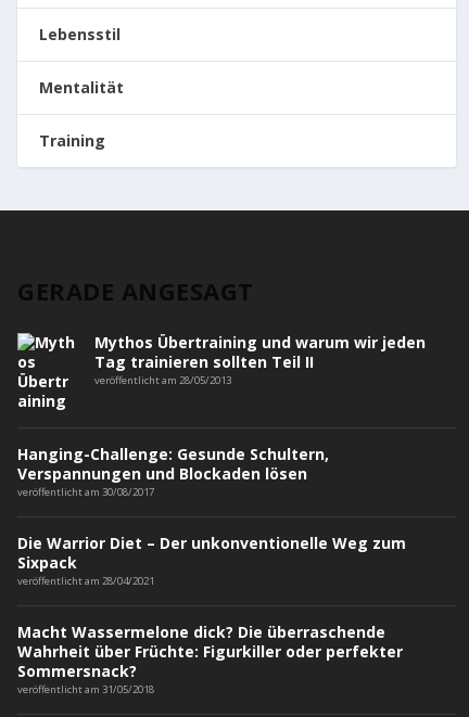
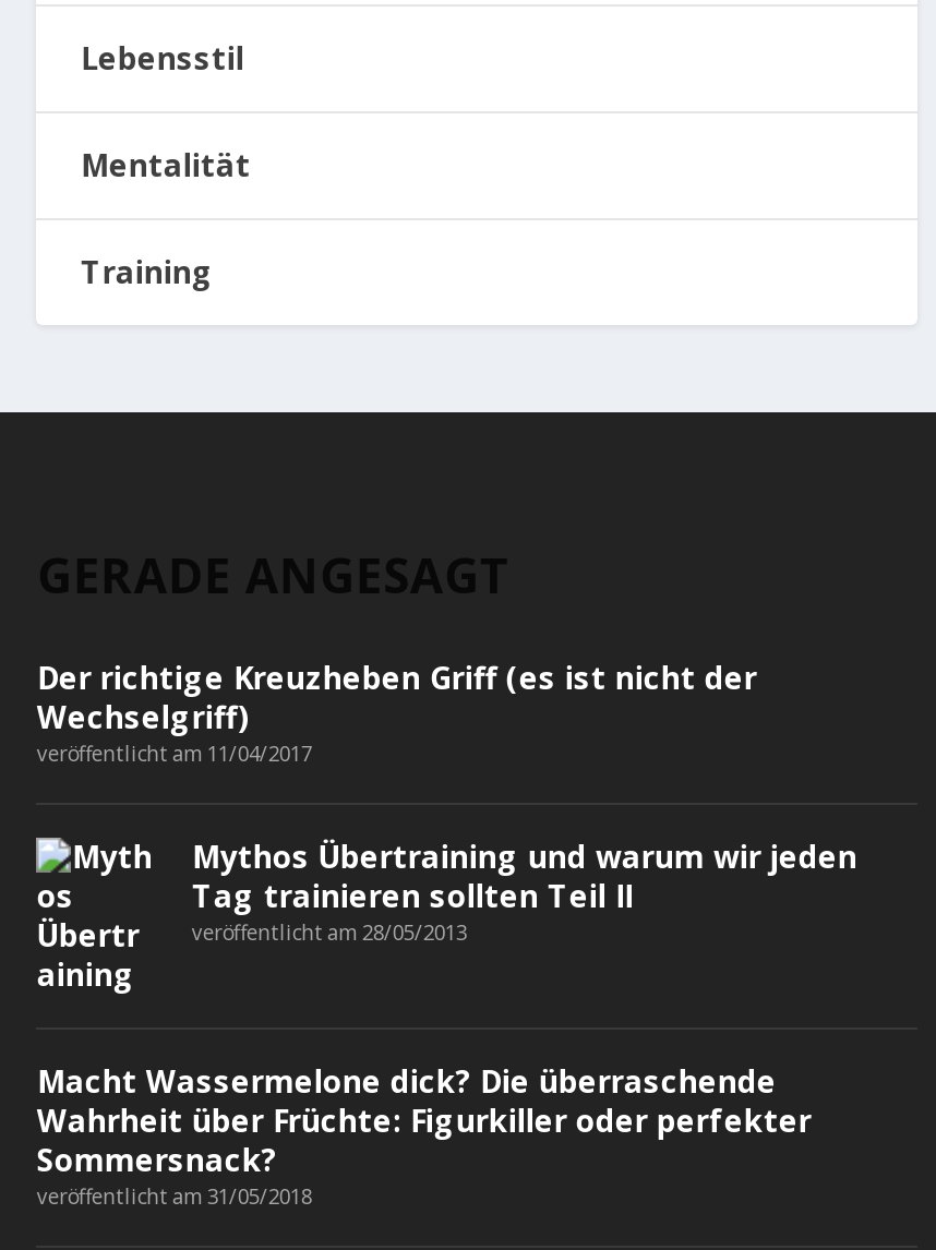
none -> [37,656,757,767] Der richtige Kreuzheben Griff (es ist nicht der | Wechselgriff) | veröffentlicht am 11/04/2017
moved [95,332,426,387] -> [192,835,857,946]: Mythos Übertraining und warum wir jeden | Tag trainieren sollten Teil II | veröffentlicht am 28/05/2013
[18,443,406,588] Hanging-Challenge: Gesunde Schultern, | Verspannungen und Blockaden lösen | veröffentlicht am 30/08/2017 | Die Warrior Diet – Der unkonventionelle Weg zum | Sixpack | veröffentlicht am 28/04/2021 -> none

